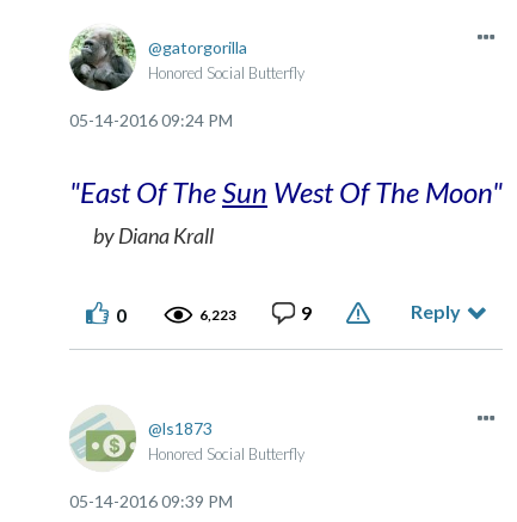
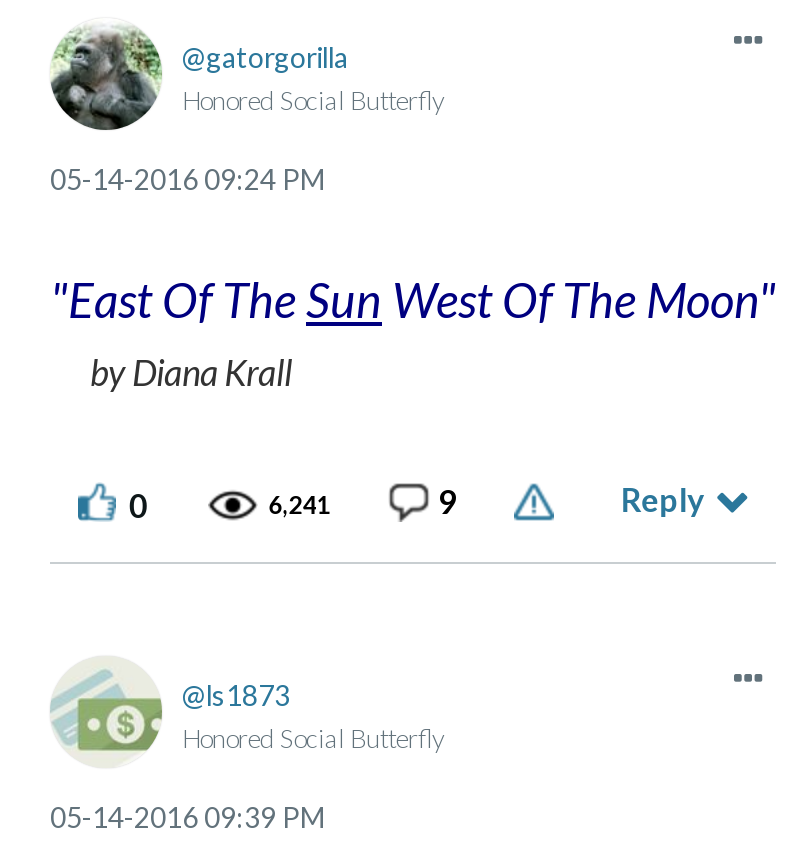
[200,305,237,323] 6,223 -> [268,489,330,519] 6,241

